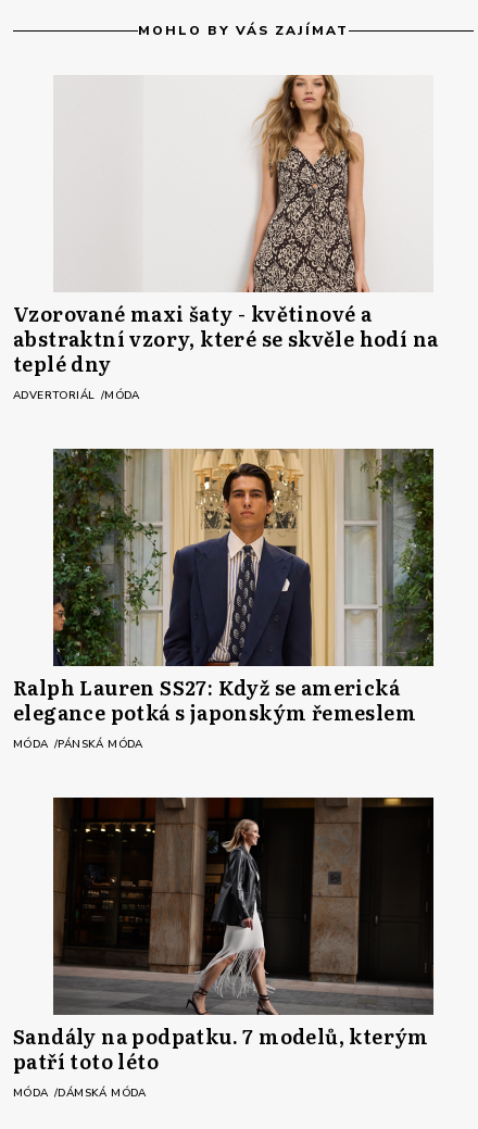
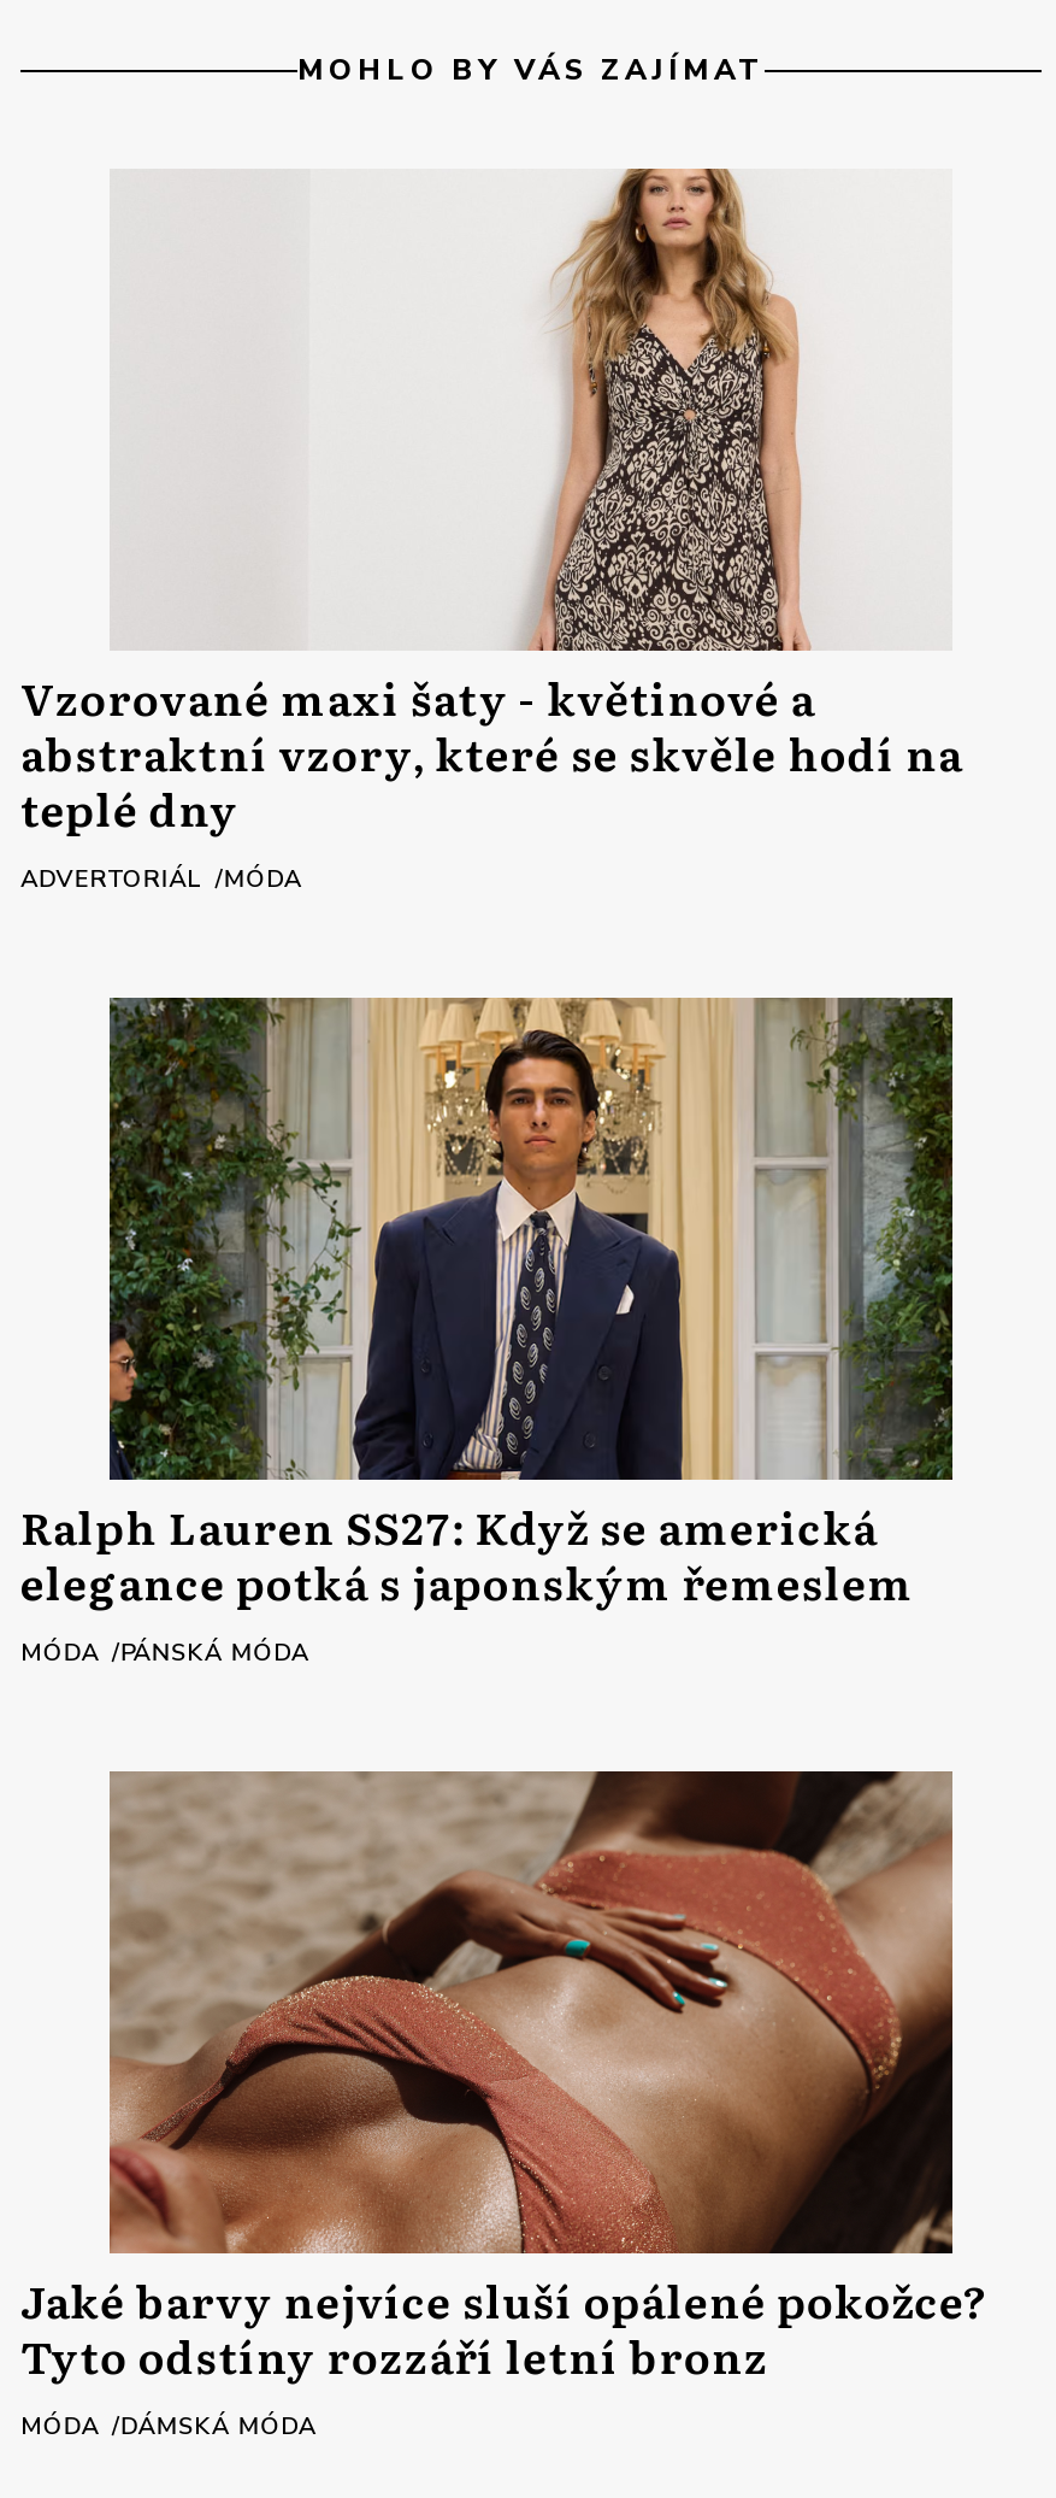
[13,796,435,1076] [image] | Sandály na podpatku. 7 modelů, kterým | patří toto léto -> [20,1769,987,2389] [image] | Jaké barvy nejvíce sluší opálené pokožce? | Tyto odstíny rozzáří letní bronz

